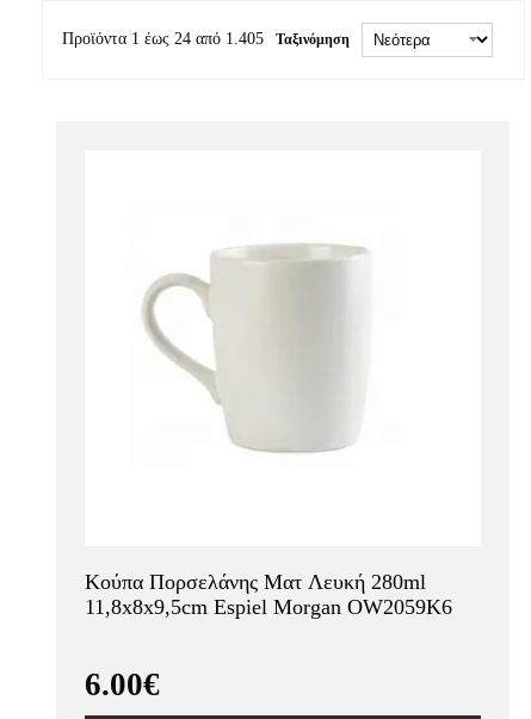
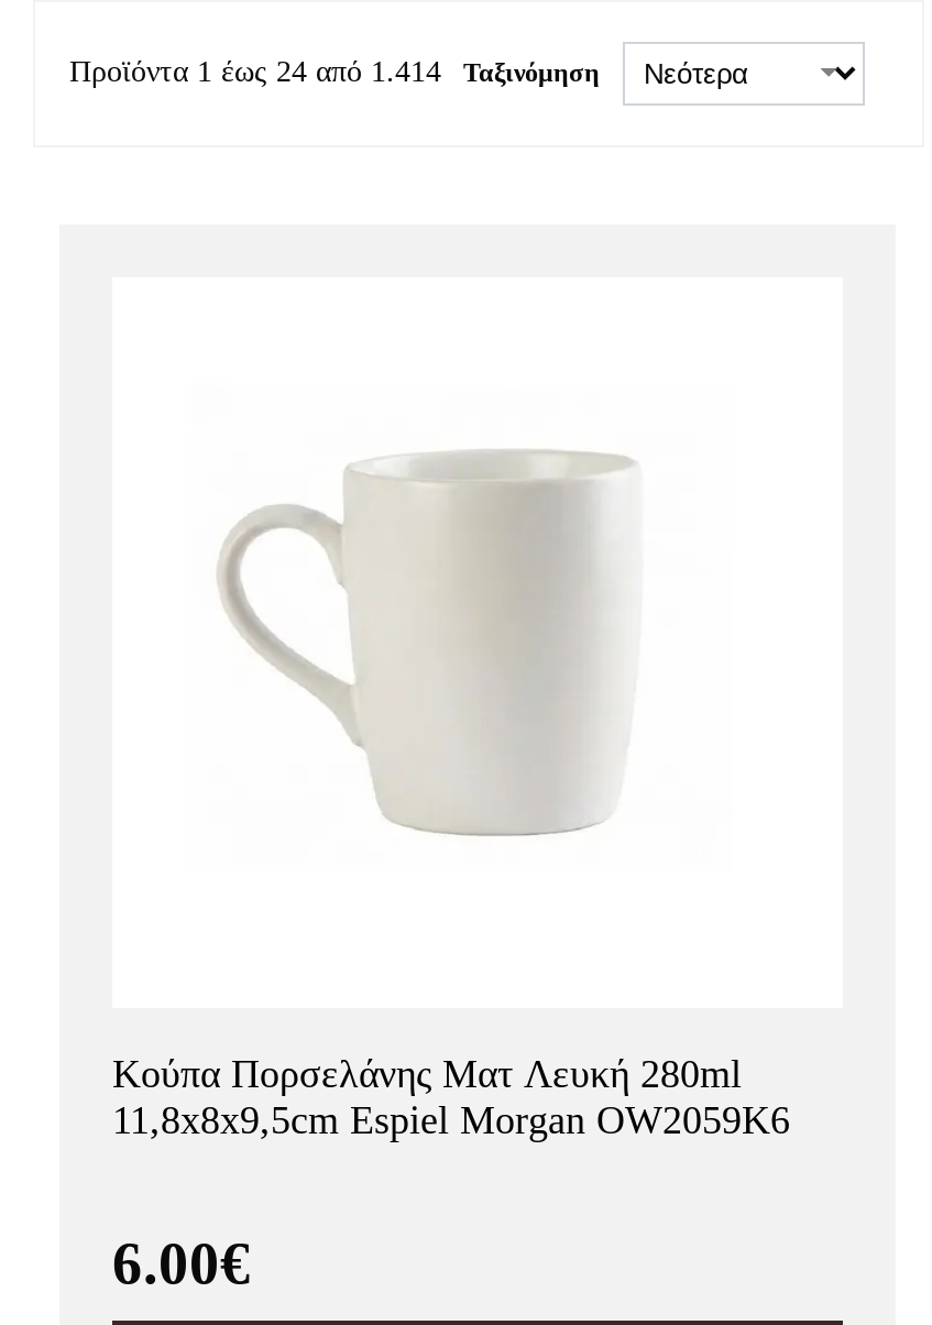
[61,30,263,48] Προϊόντα 1 έως 24 από 1.405 -> [69,56,441,89] Προϊόντα 1 έως 24 από 1.414

